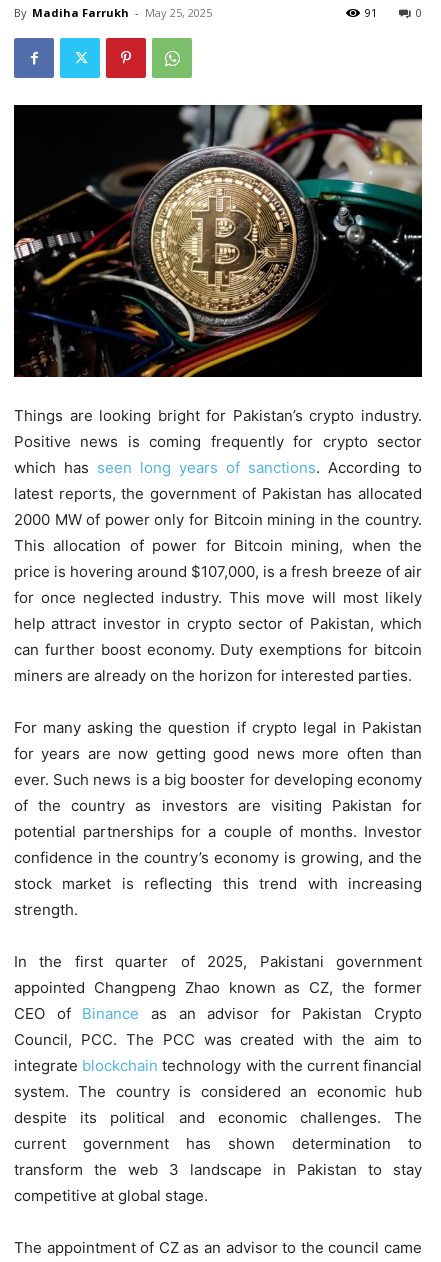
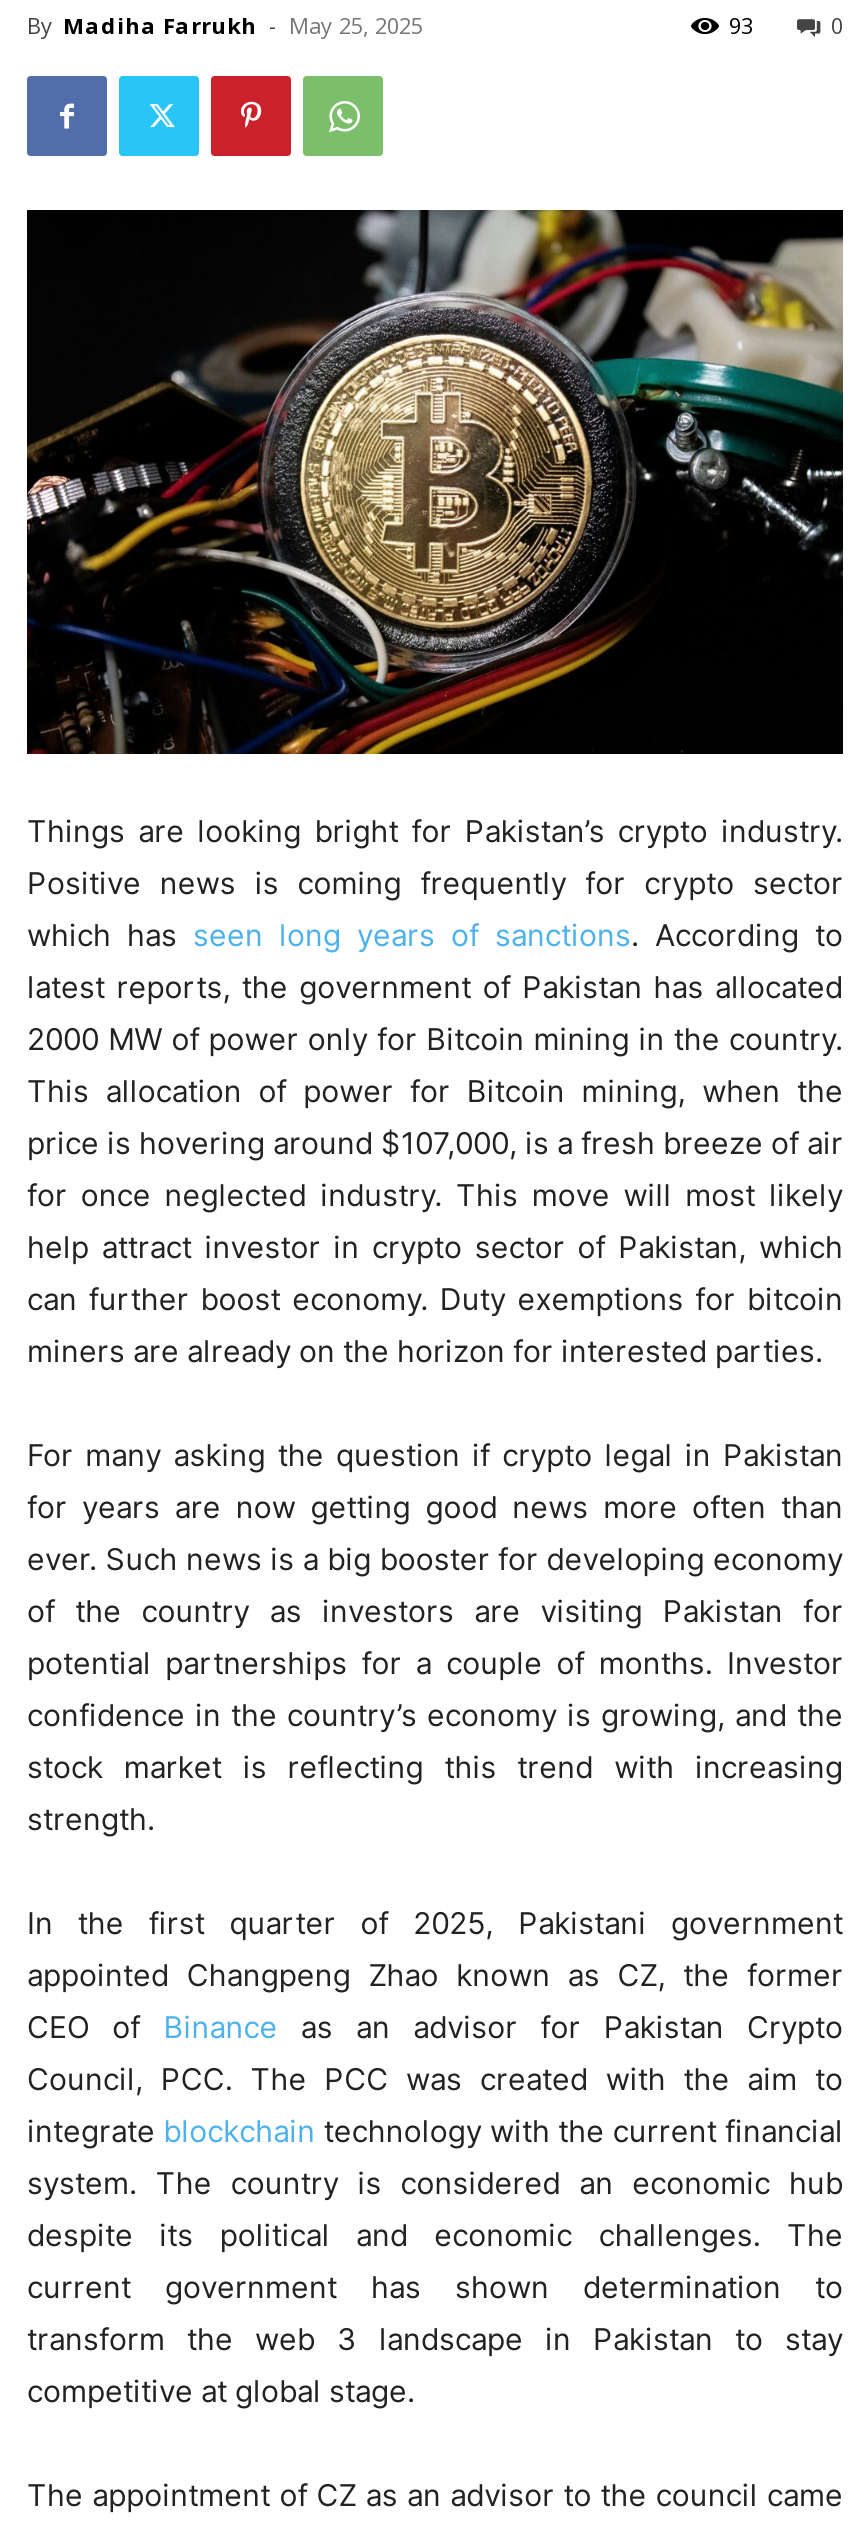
[365,5,377,20] 91 -> [729,10,753,40] 93

